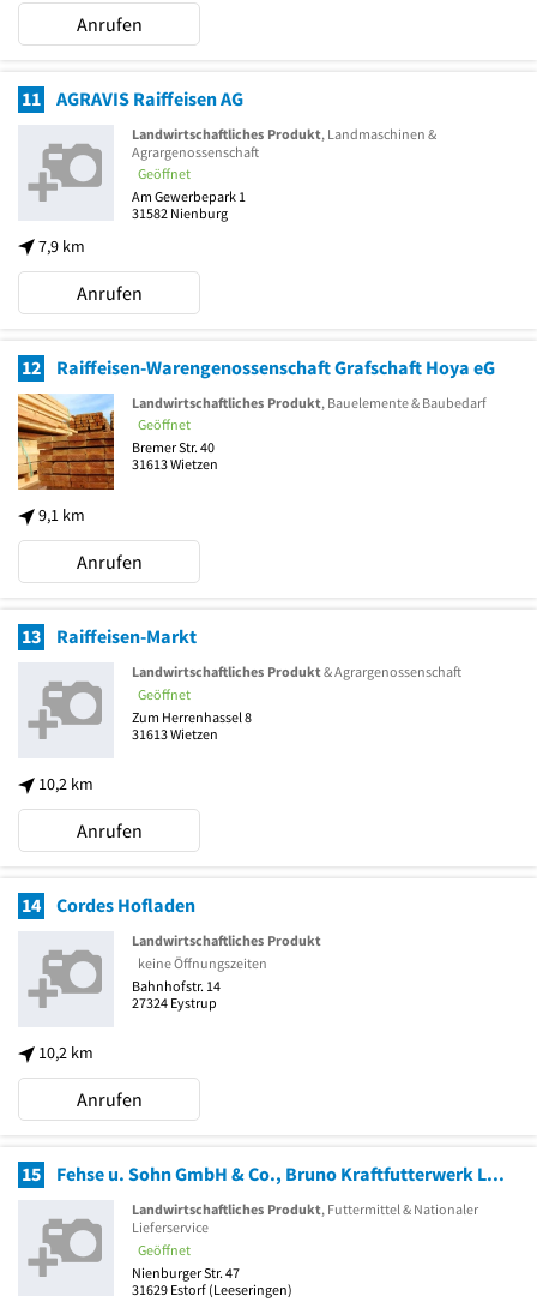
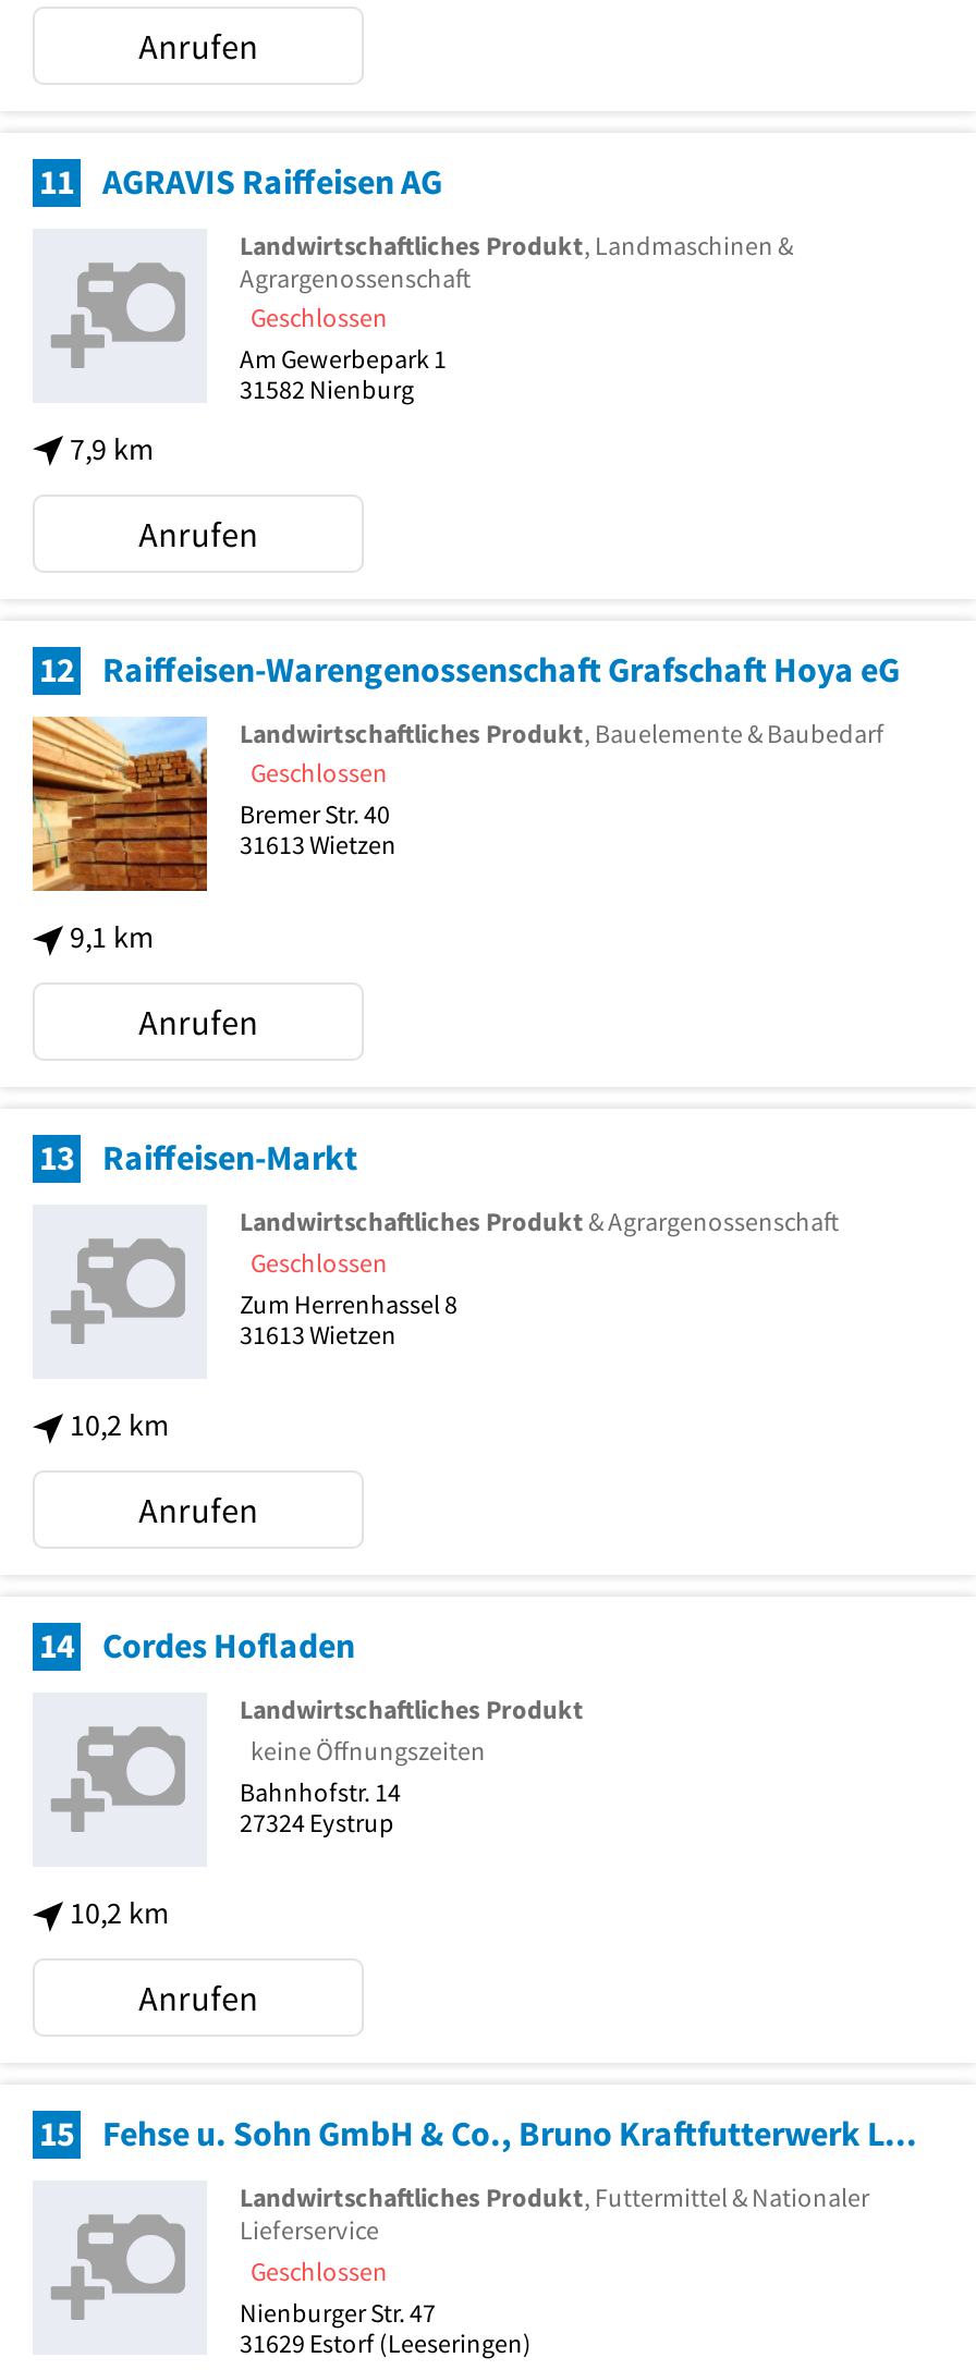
[138,165,191,183] Geöffnet -> [251,301,388,334] Geschlossen
[138,416,191,434] Geöffnet -> [251,757,388,789] Geschlossen
[138,685,191,703] Geöffnet -> [251,1245,388,1278] Geschlossen
[138,1241,191,1259] Geöffnet -> [251,2254,388,2287] Geschlossen

